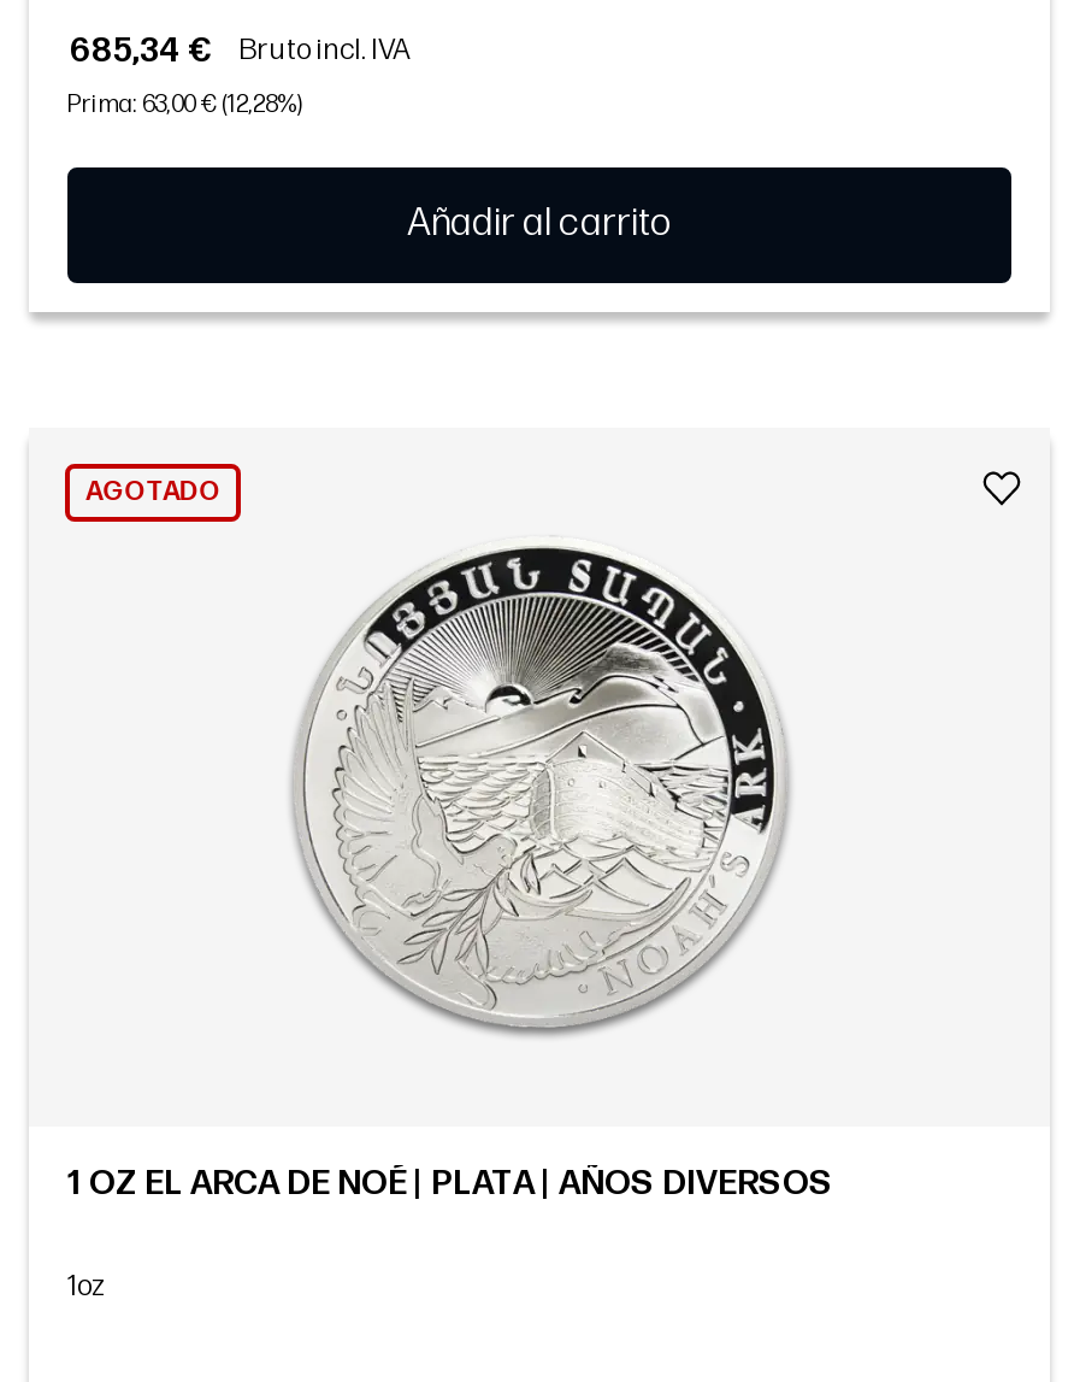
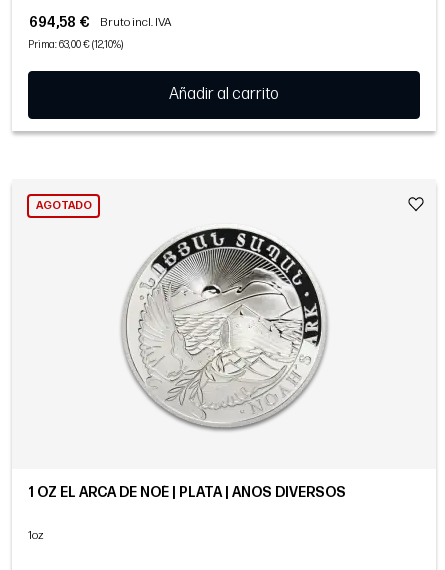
[70,30,412,71] 685,34 € Bruto incl. IVA -> [29,14,172,31] 694,58 € Bruto incl. IVA
[67,91,301,120] Prima: 63,00 € (12,28%) -> [28,39,123,51] Prima: 63,00 € (12,10%)

